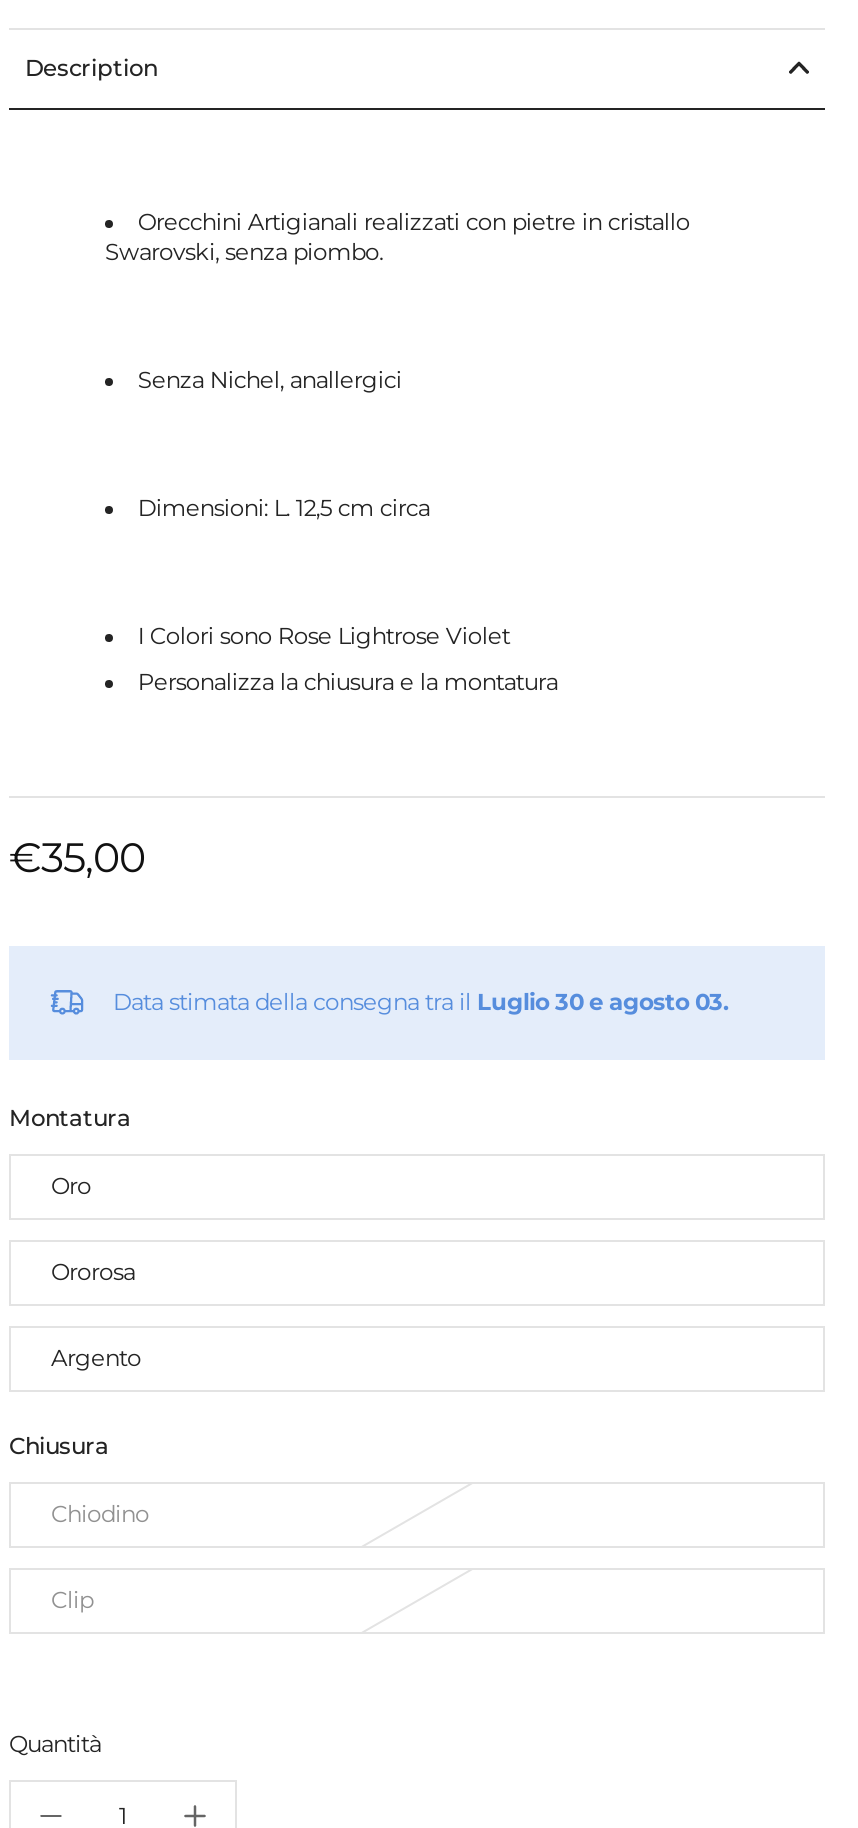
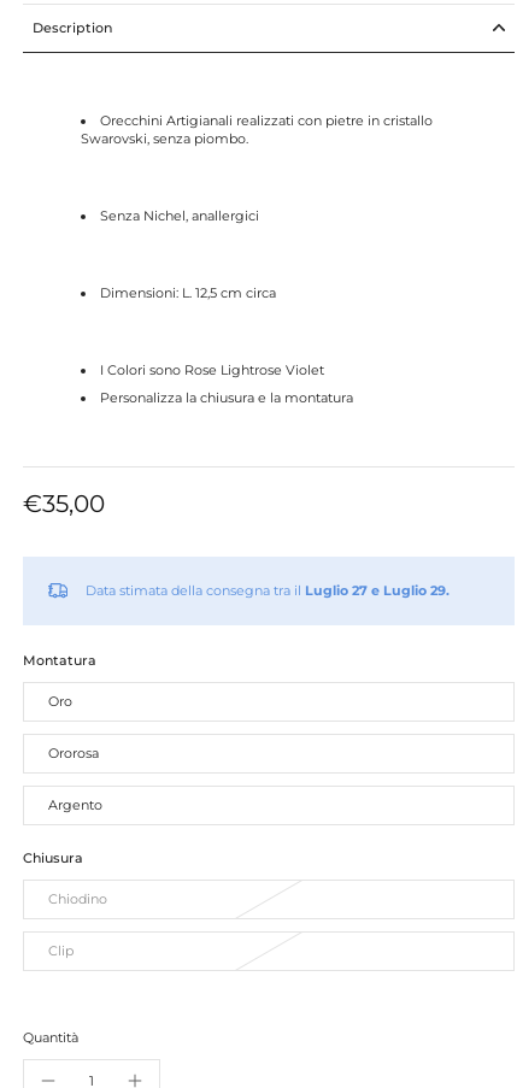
[113,988,729,1016] Data stimata della consegna tra il Luglio 30 e agosto 03. -> [86,582,450,599] Data stimata della consegna tra il Luglio 27 e Luglio 29.

